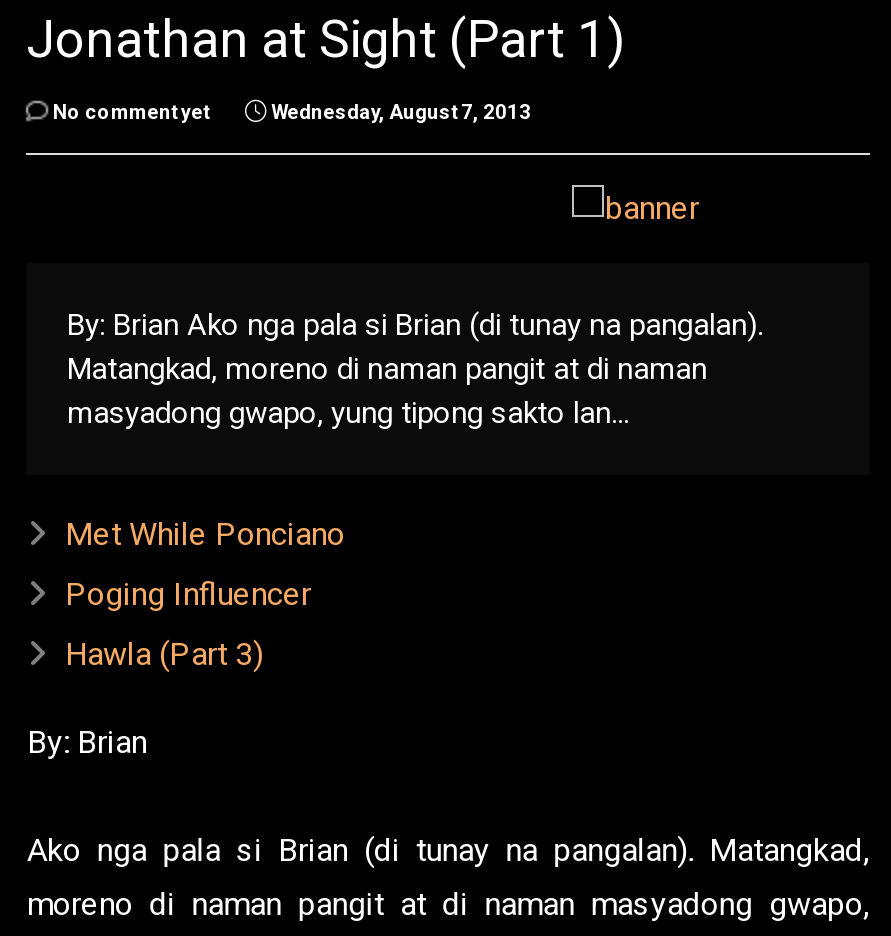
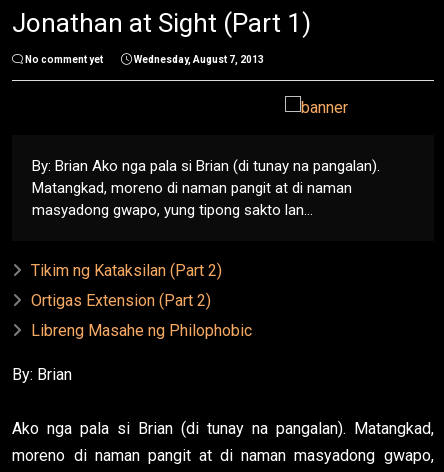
[65,516,345,554] Met While Ponciano -> [31,261,222,280] Tikim ng Kataksilan (Part 2)
[65,576,311,614] Poging Influencer -> [31,291,211,310] Ortigas Extension (Part 2)
[65,636,263,674] Hawla (Part 3) -> [31,321,252,340] Libreng Masahe ng Philophobic

